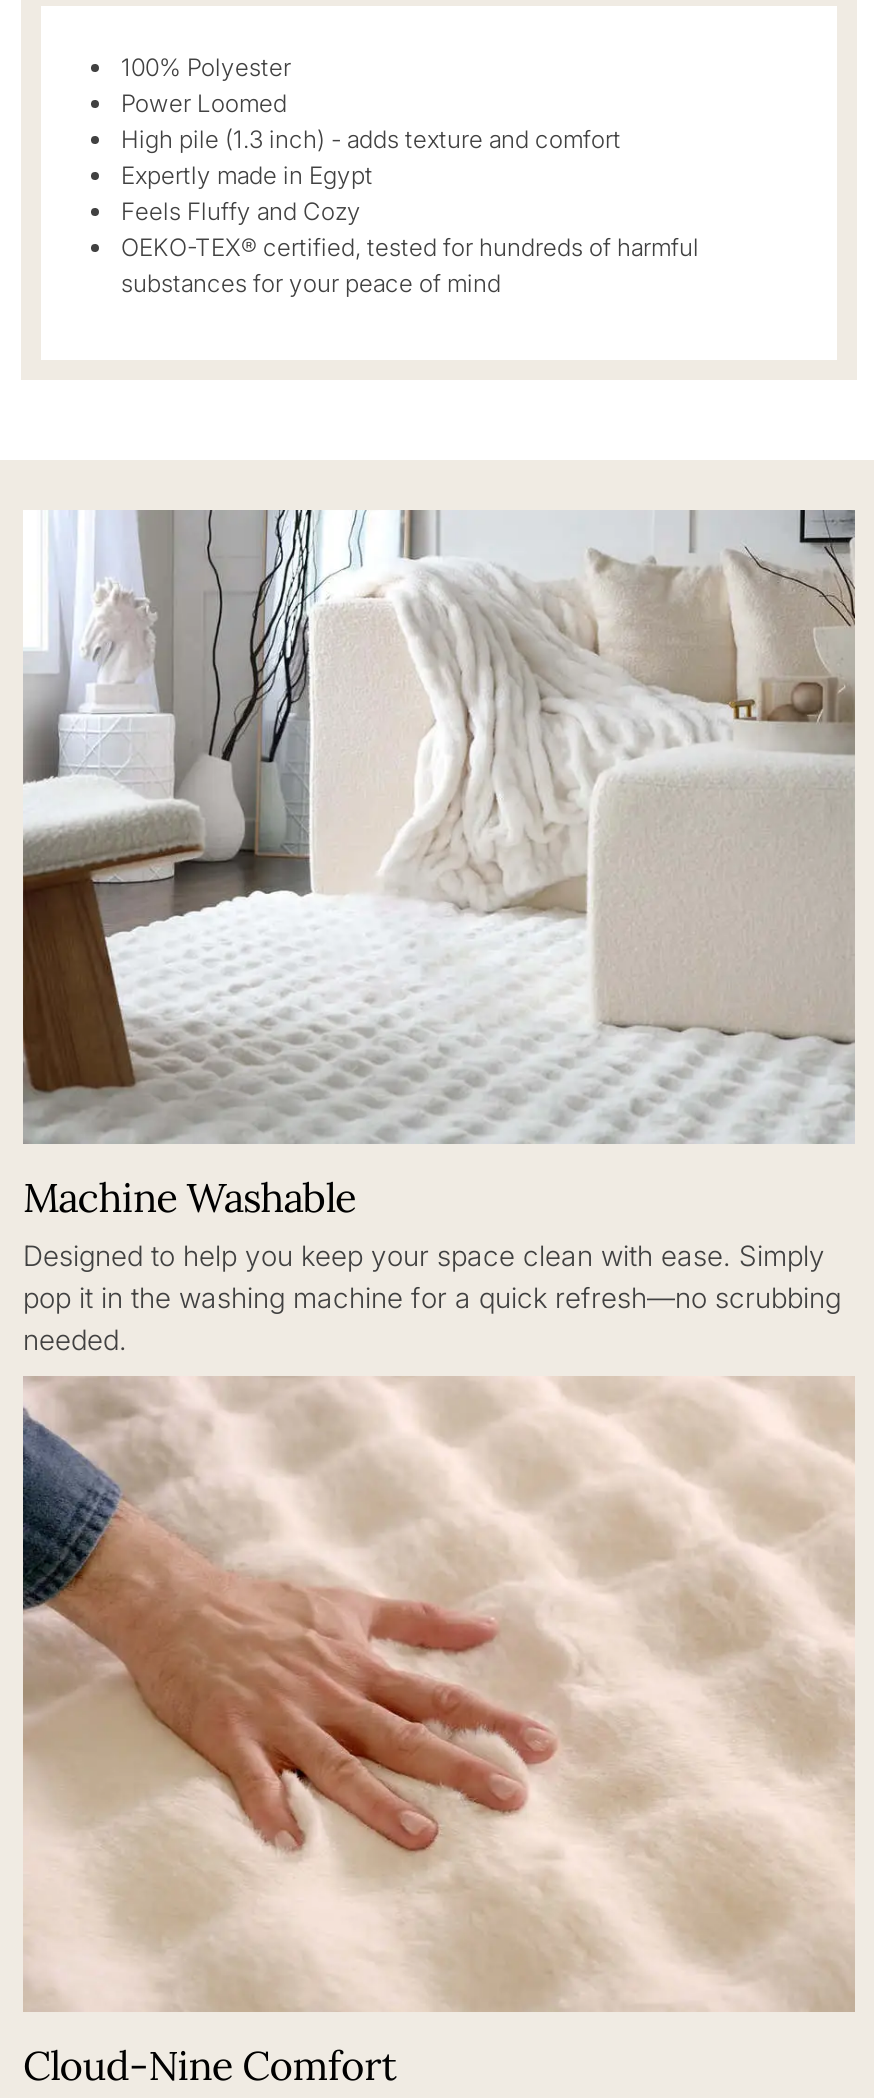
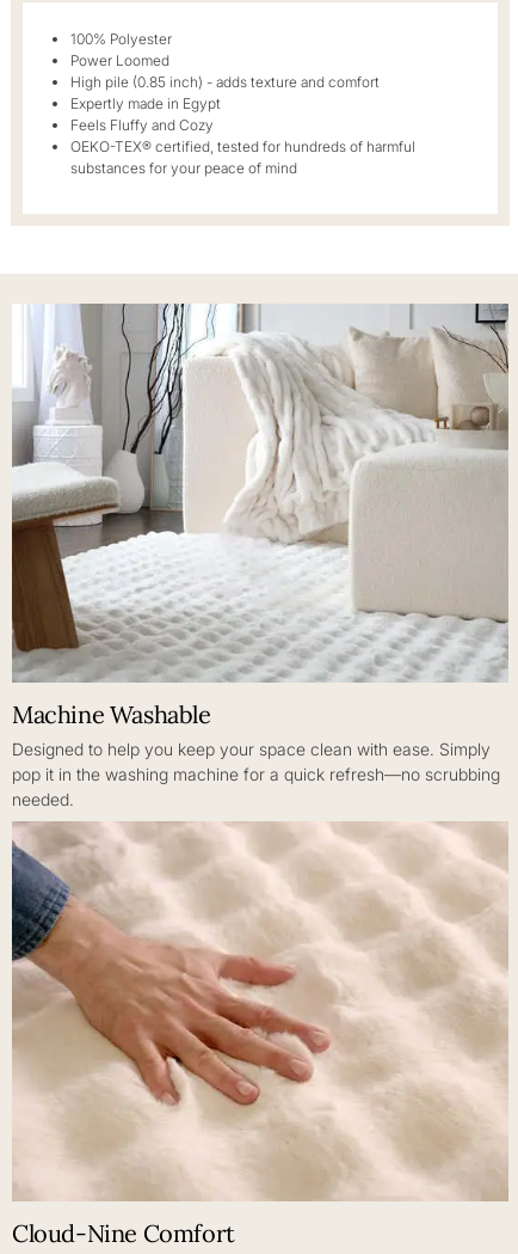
[121,123,621,153] High pile (1.3 inch) - adds texture and comfort -> [70,73,380,91] High pile (0.85 inch) - adds texture and comfort

